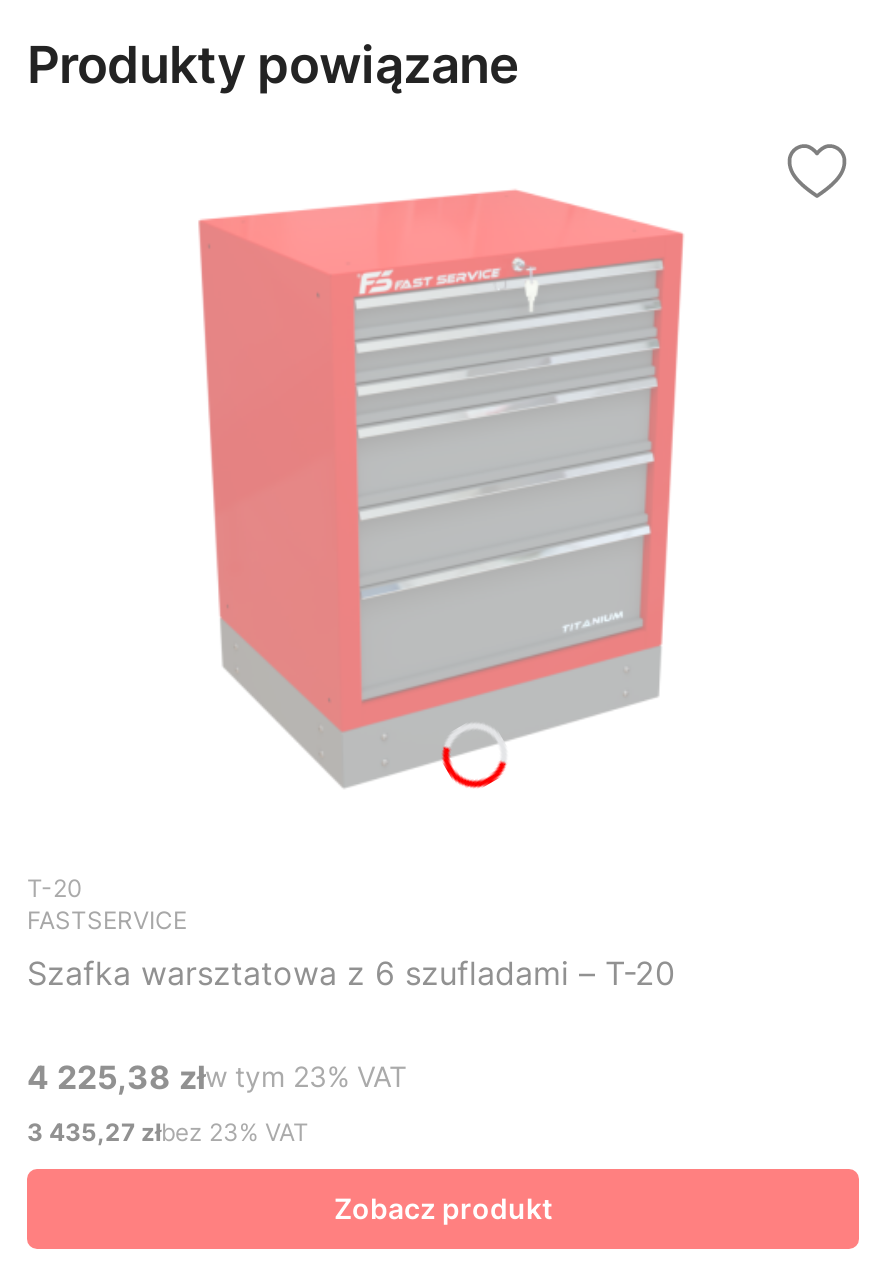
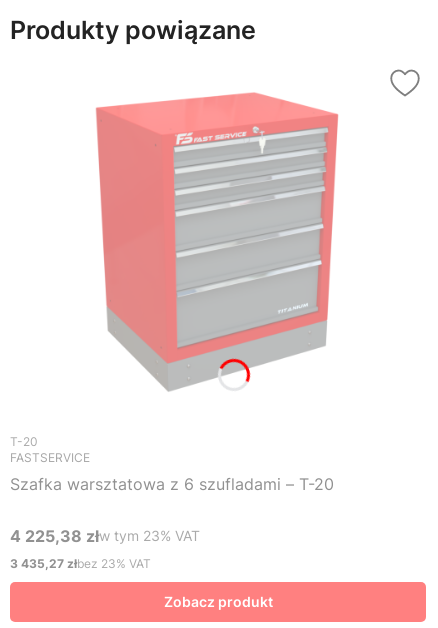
[441,721,507,789] [image] -> [217,358,251,391] [image]

